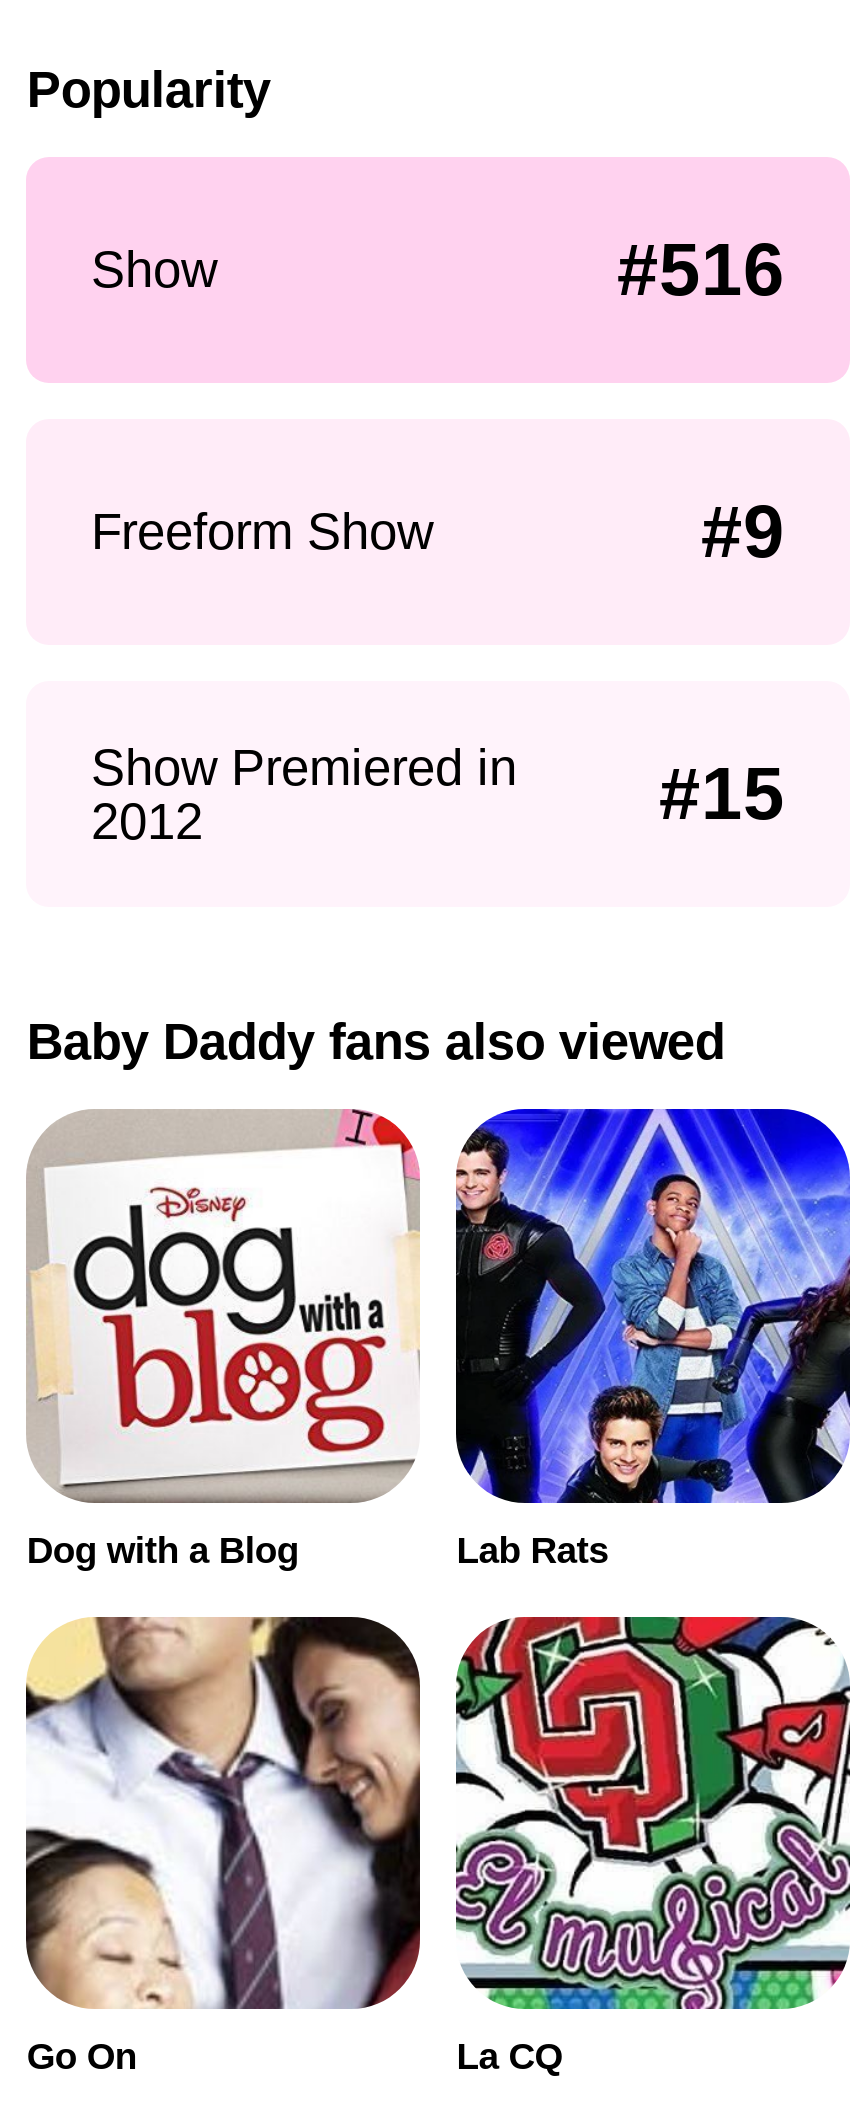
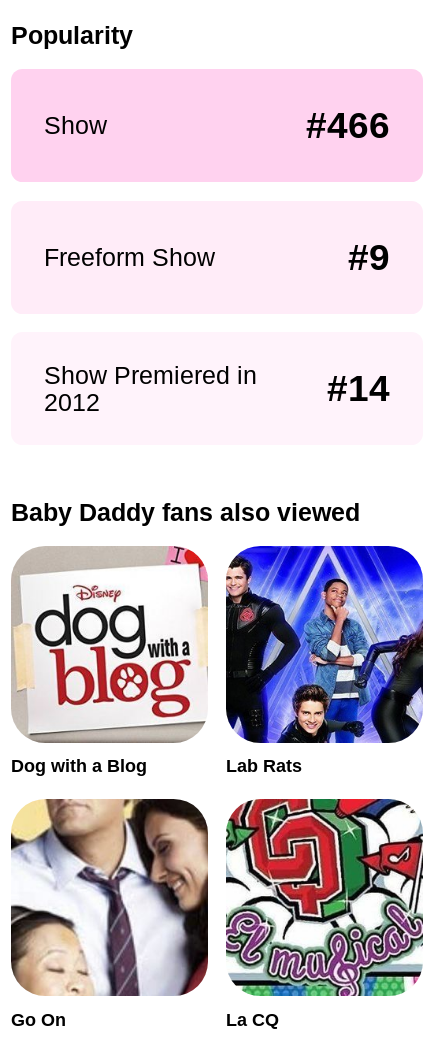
[617,228,785,310] #516 -> [306,105,390,146] #466
[659,753,785,835] #15 -> [327,368,390,409] #14

